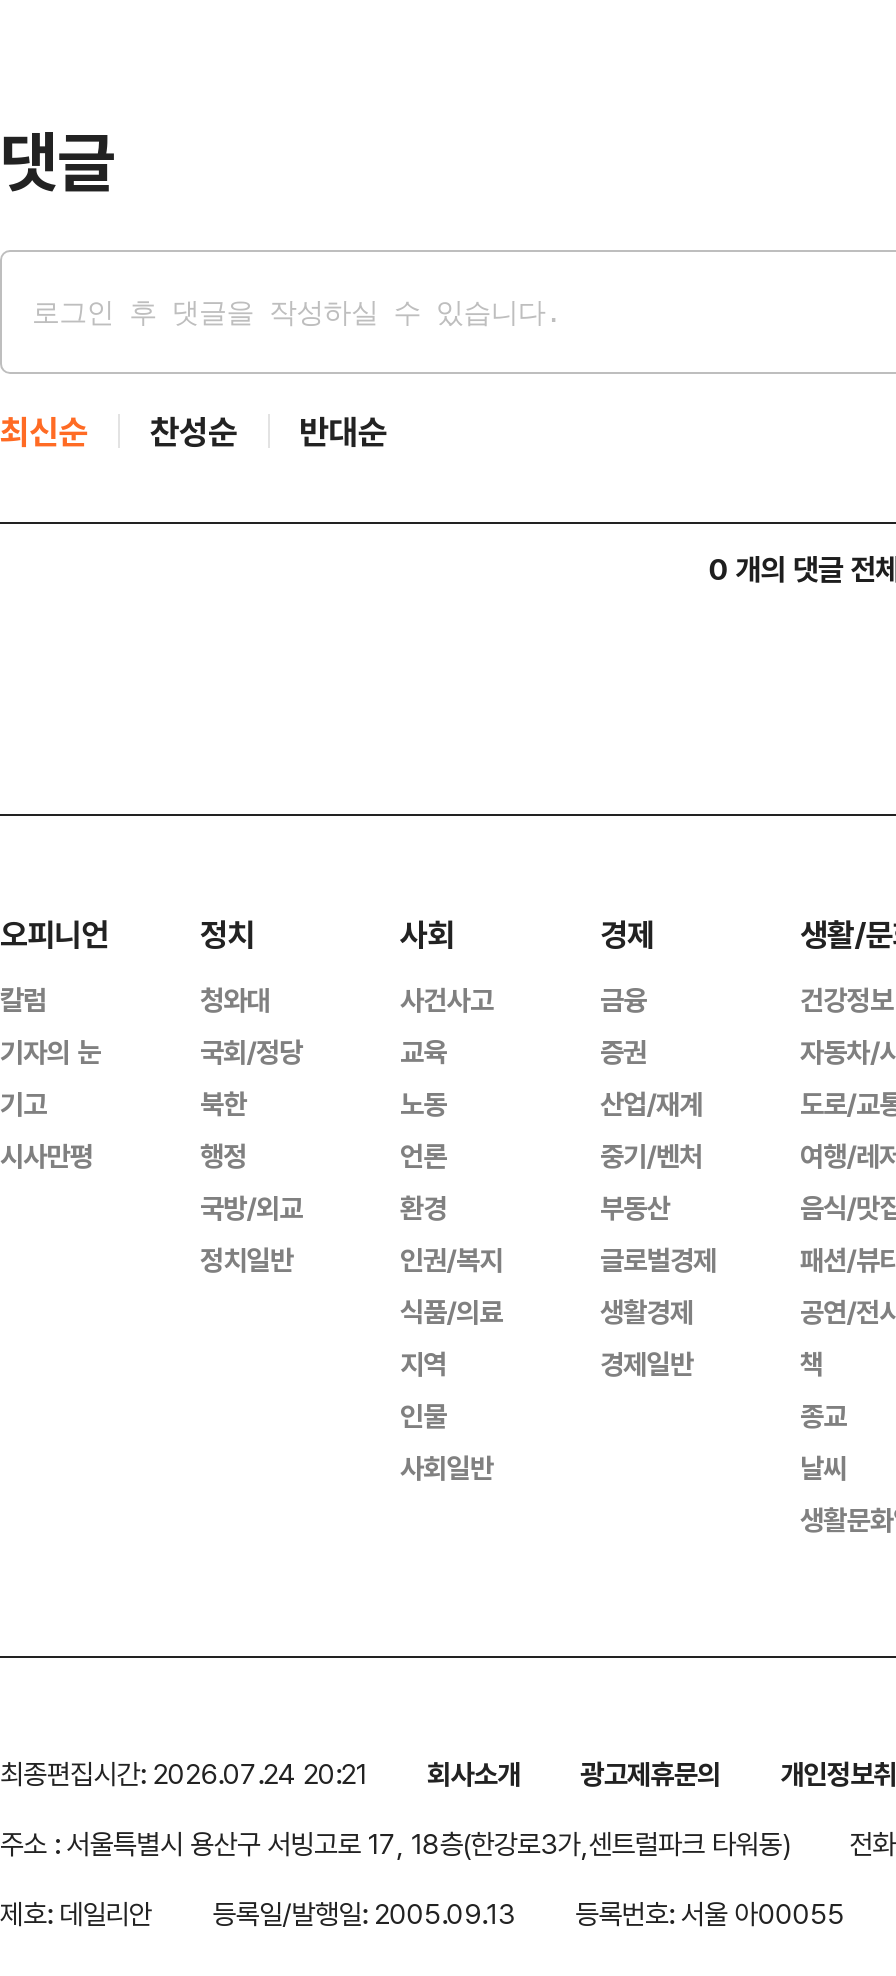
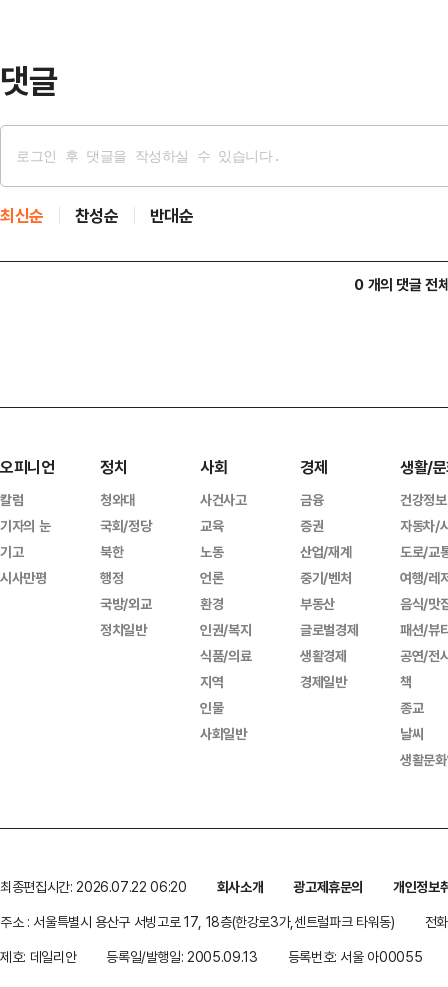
[0,1754,367,1792] 최종편집시간: 2026.07.24 20:21 -> [0,877,187,896] 최종편집시간: 2026.07.22 06:20

